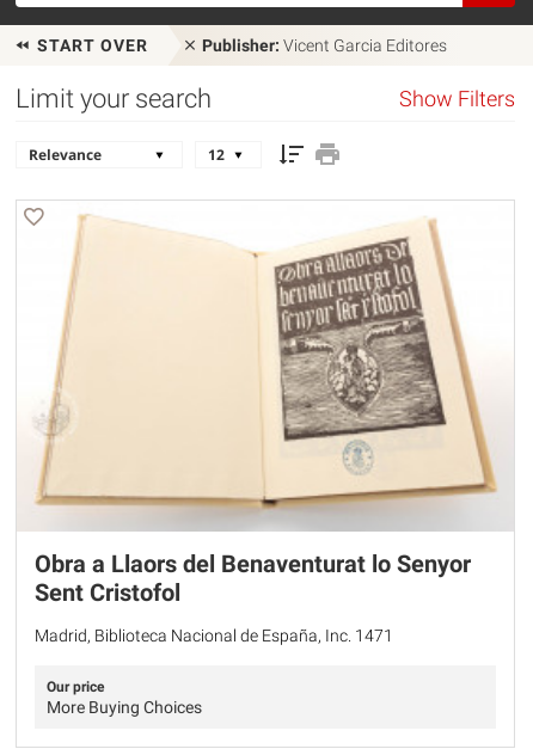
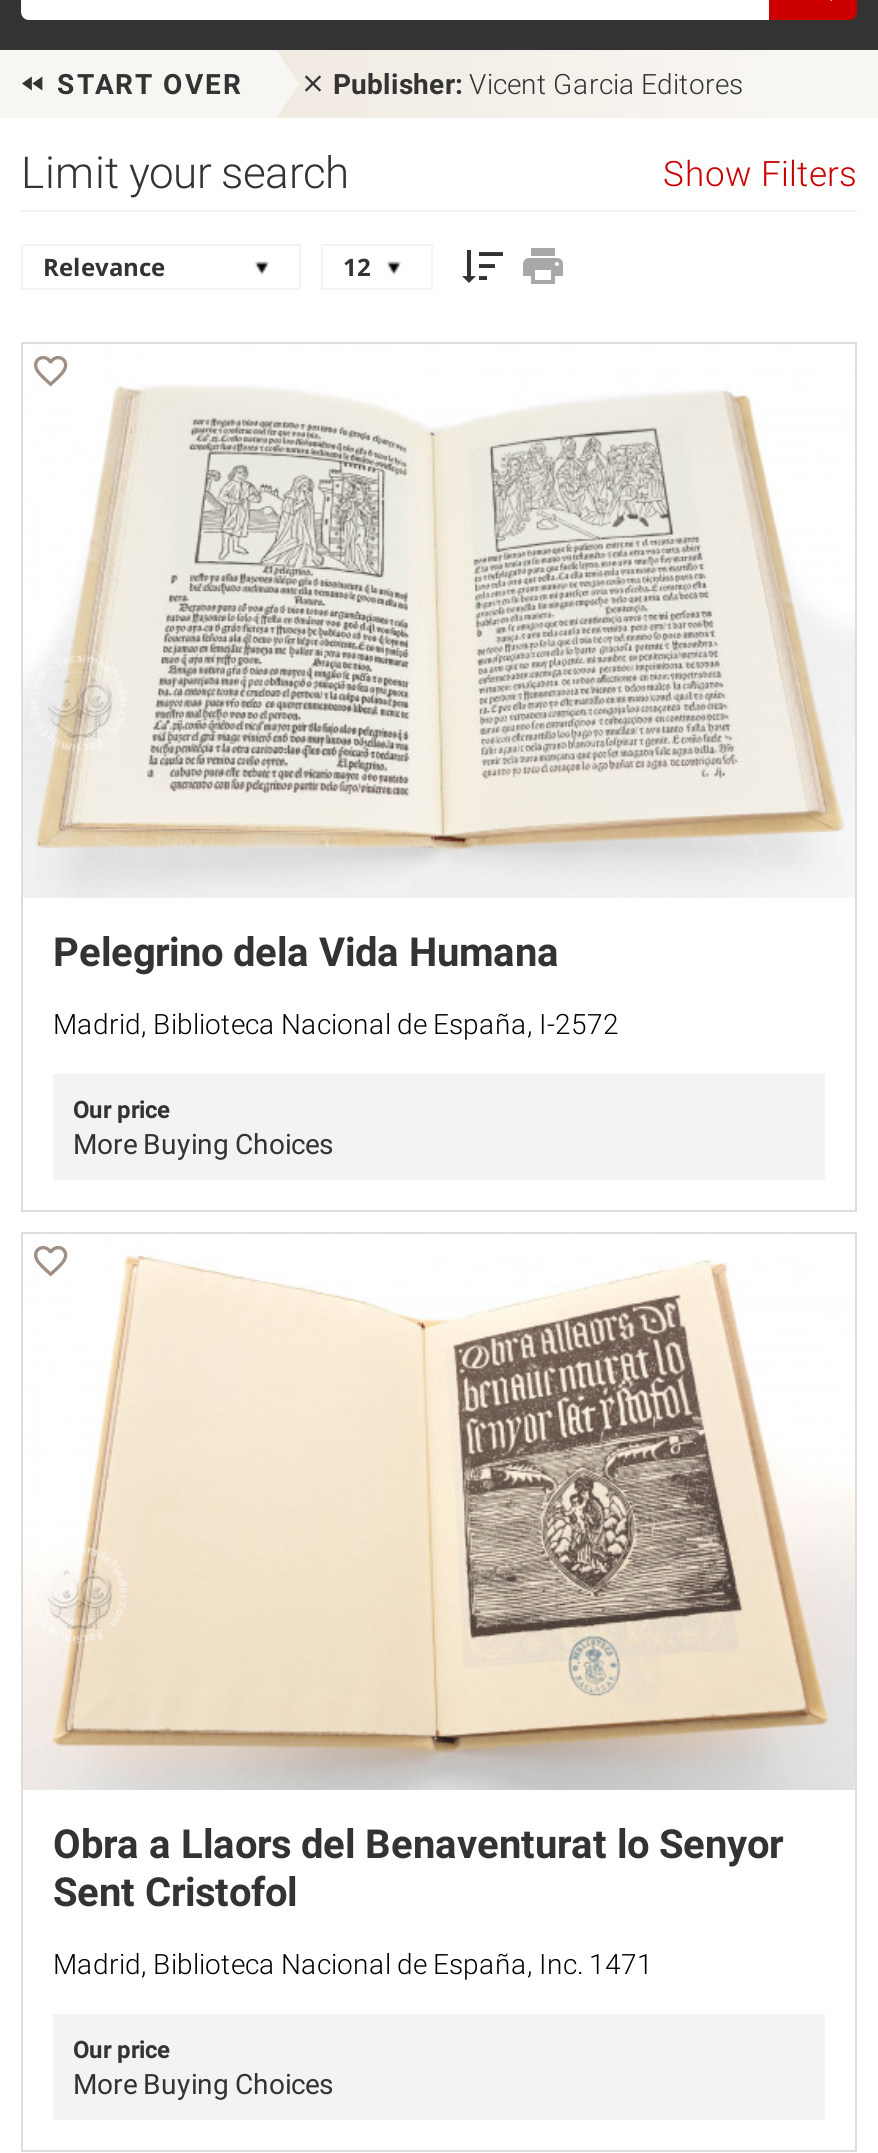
none -> [37,388,841,1161] [image] | Pelegrino dela Vida Humana | Madrid, Biblioteca Nacional de España, I-2572 | Our price | More Buying Choices

